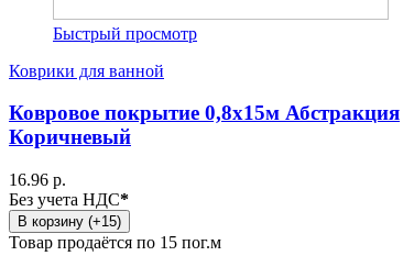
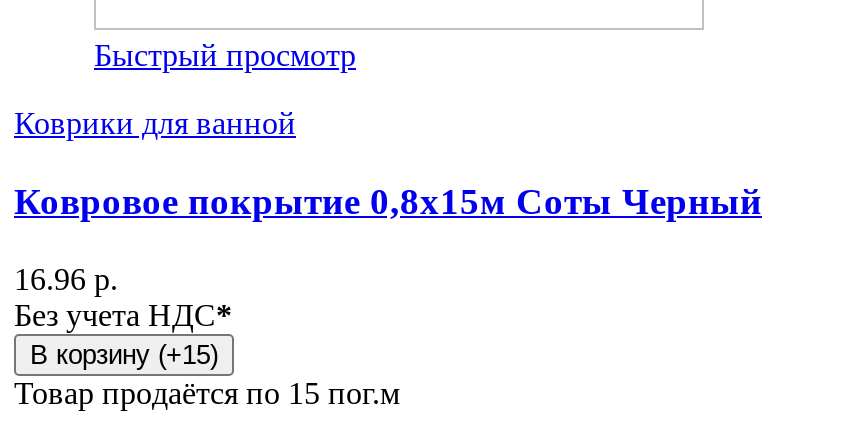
[9,102,400,149] Ковровое покрытие 0,8х15м Абстракция | Коричневый -> [14,180,762,222] Ковровое покрытие 0,8х15м Соты Черный

